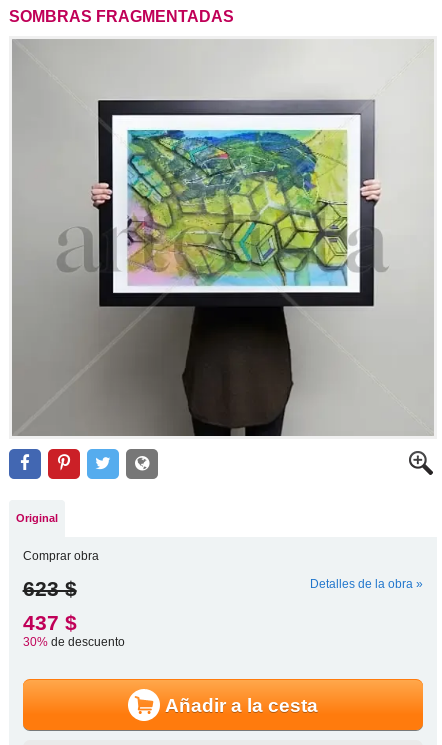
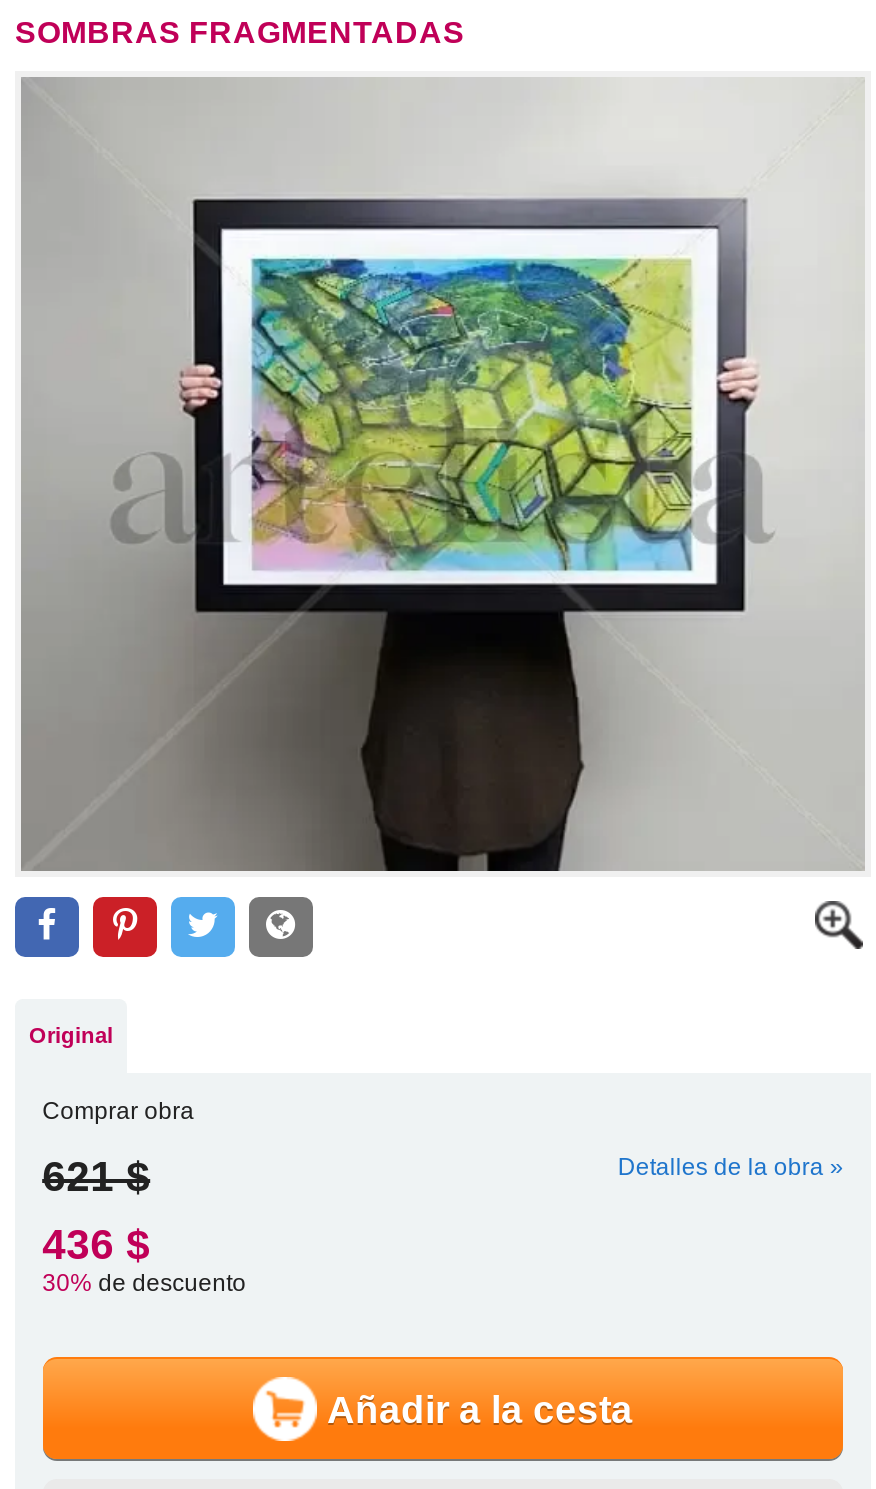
[23,577,77,600] 623 $ -> [42,1153,150,1199] 621 $
[23,611,77,634] 437 $ -> [42,1221,150,1267] 436 $

